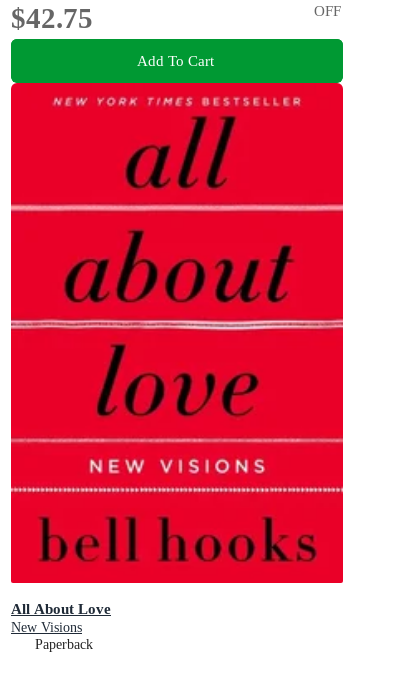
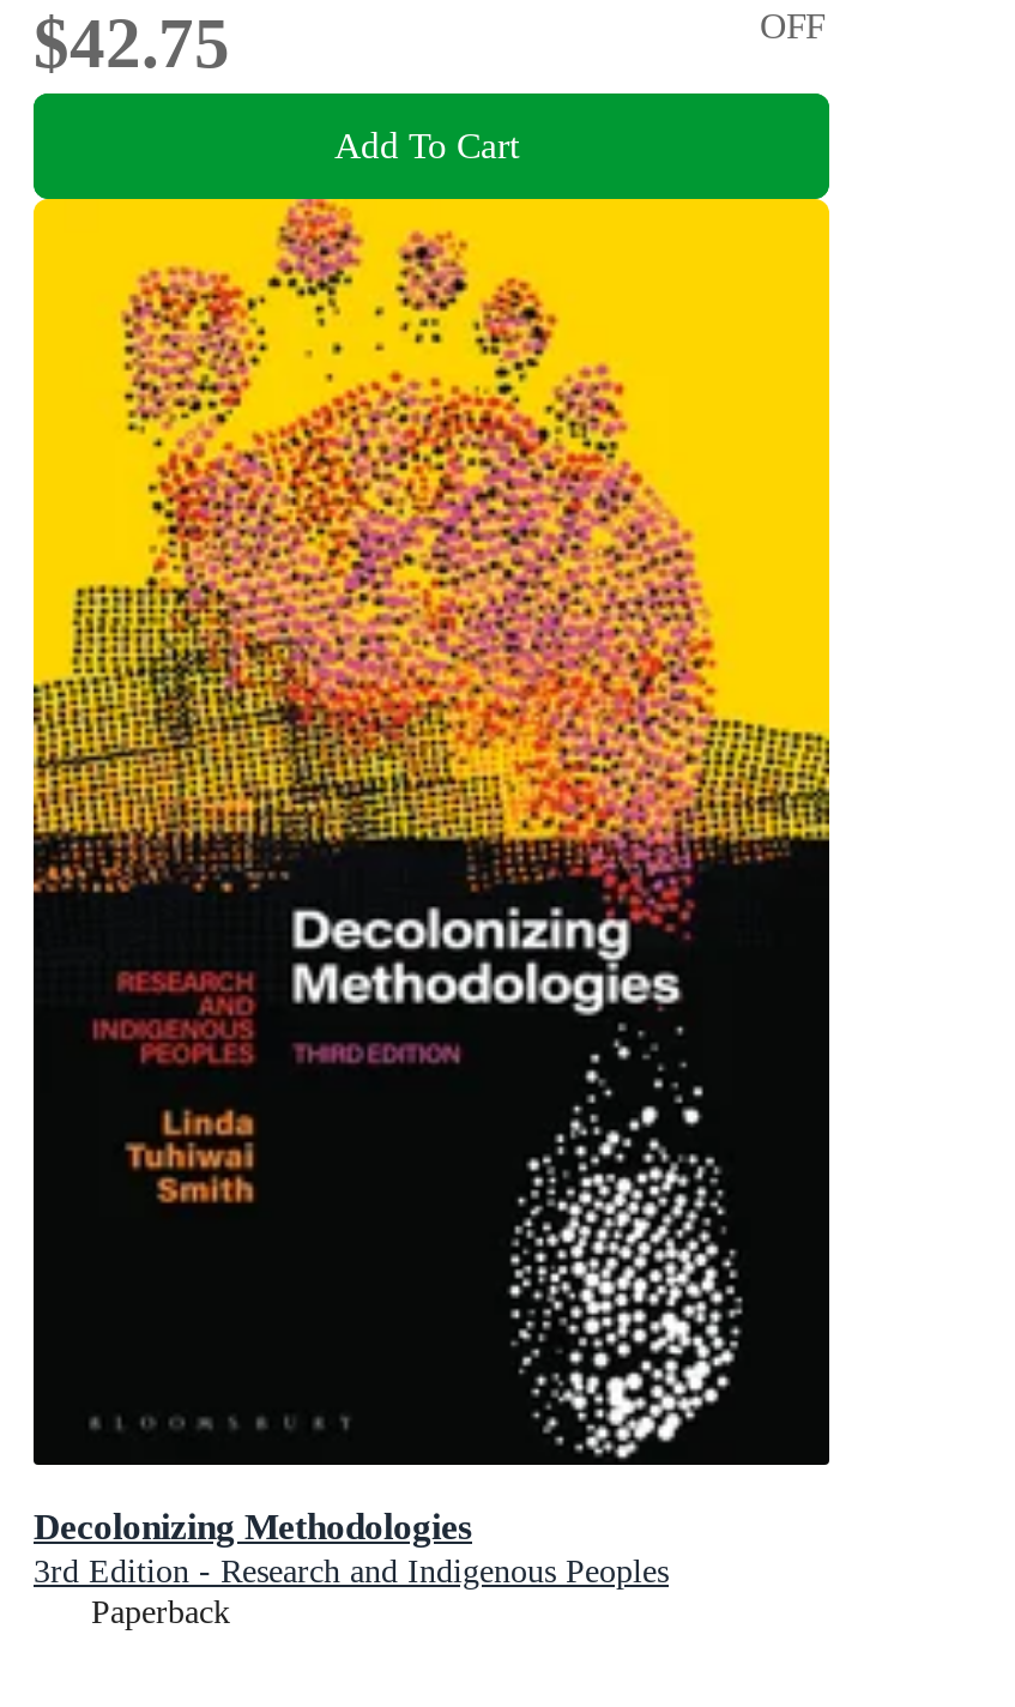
[10,82,344,635] [image] | All About Love | New Visions -> [31,197,832,1590] [image] | Decolonizing Methodologies | 3rd Edition - Research and Indigenous Peoples

